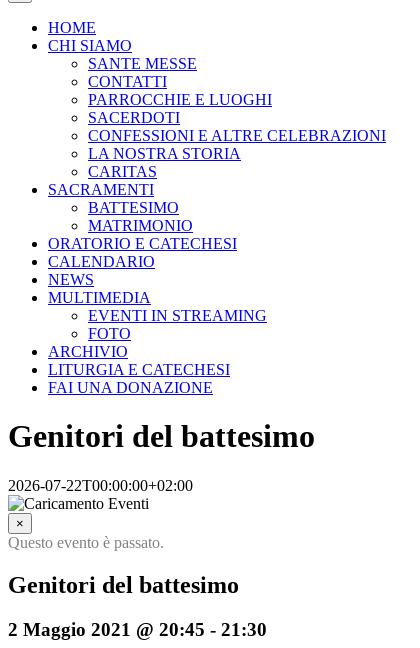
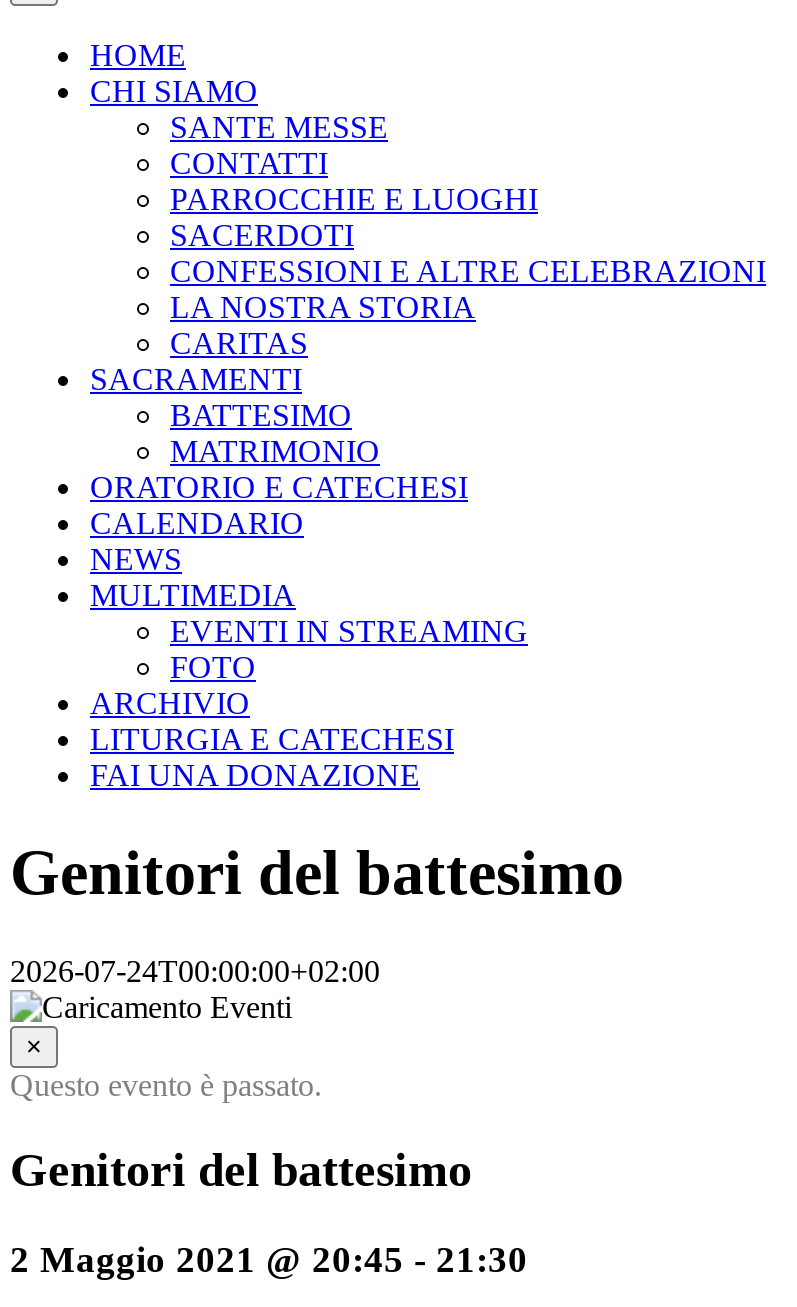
[8,477,193,494] 2026-07-22T00:00:00+02:00 -> [10,954,380,988] 2026-07-24T00:00:00+02:00

